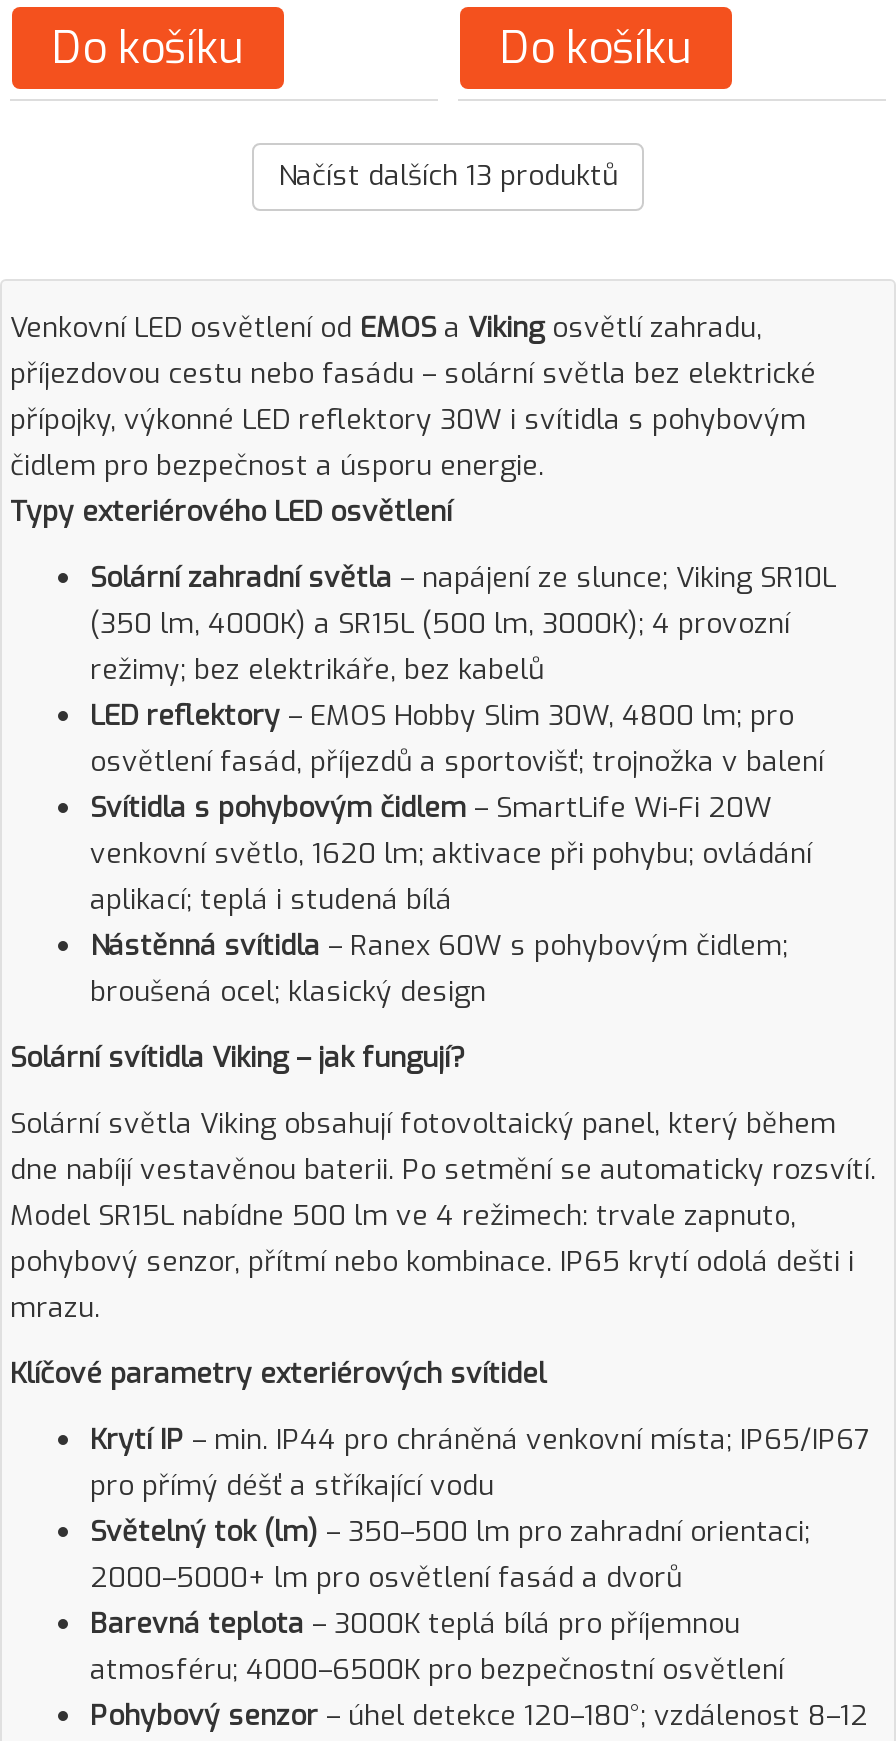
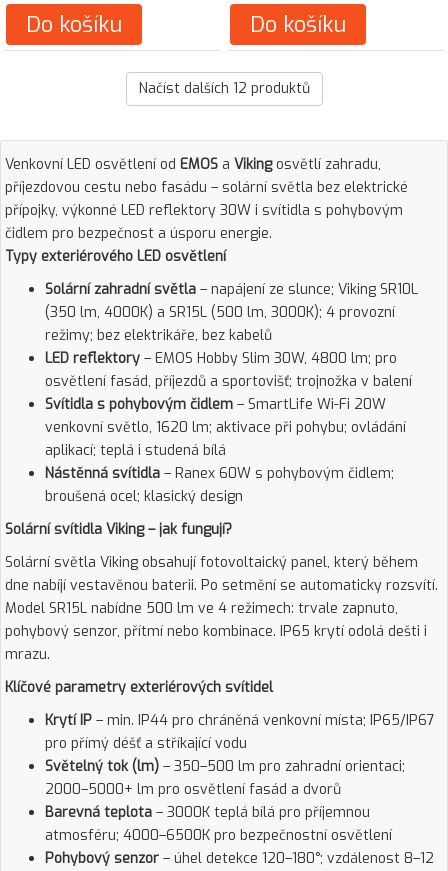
[278,157,618,195] Načíst dalších 13 produktů -> [138,79,309,98] Načíst dalších 12 produktů

